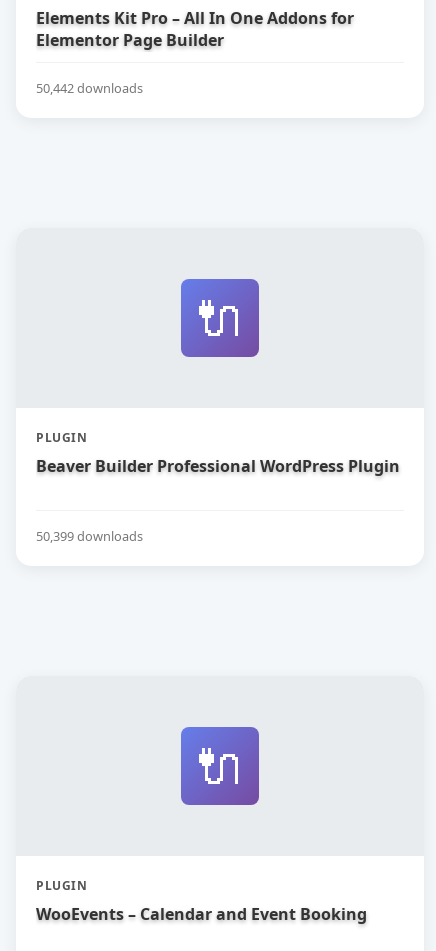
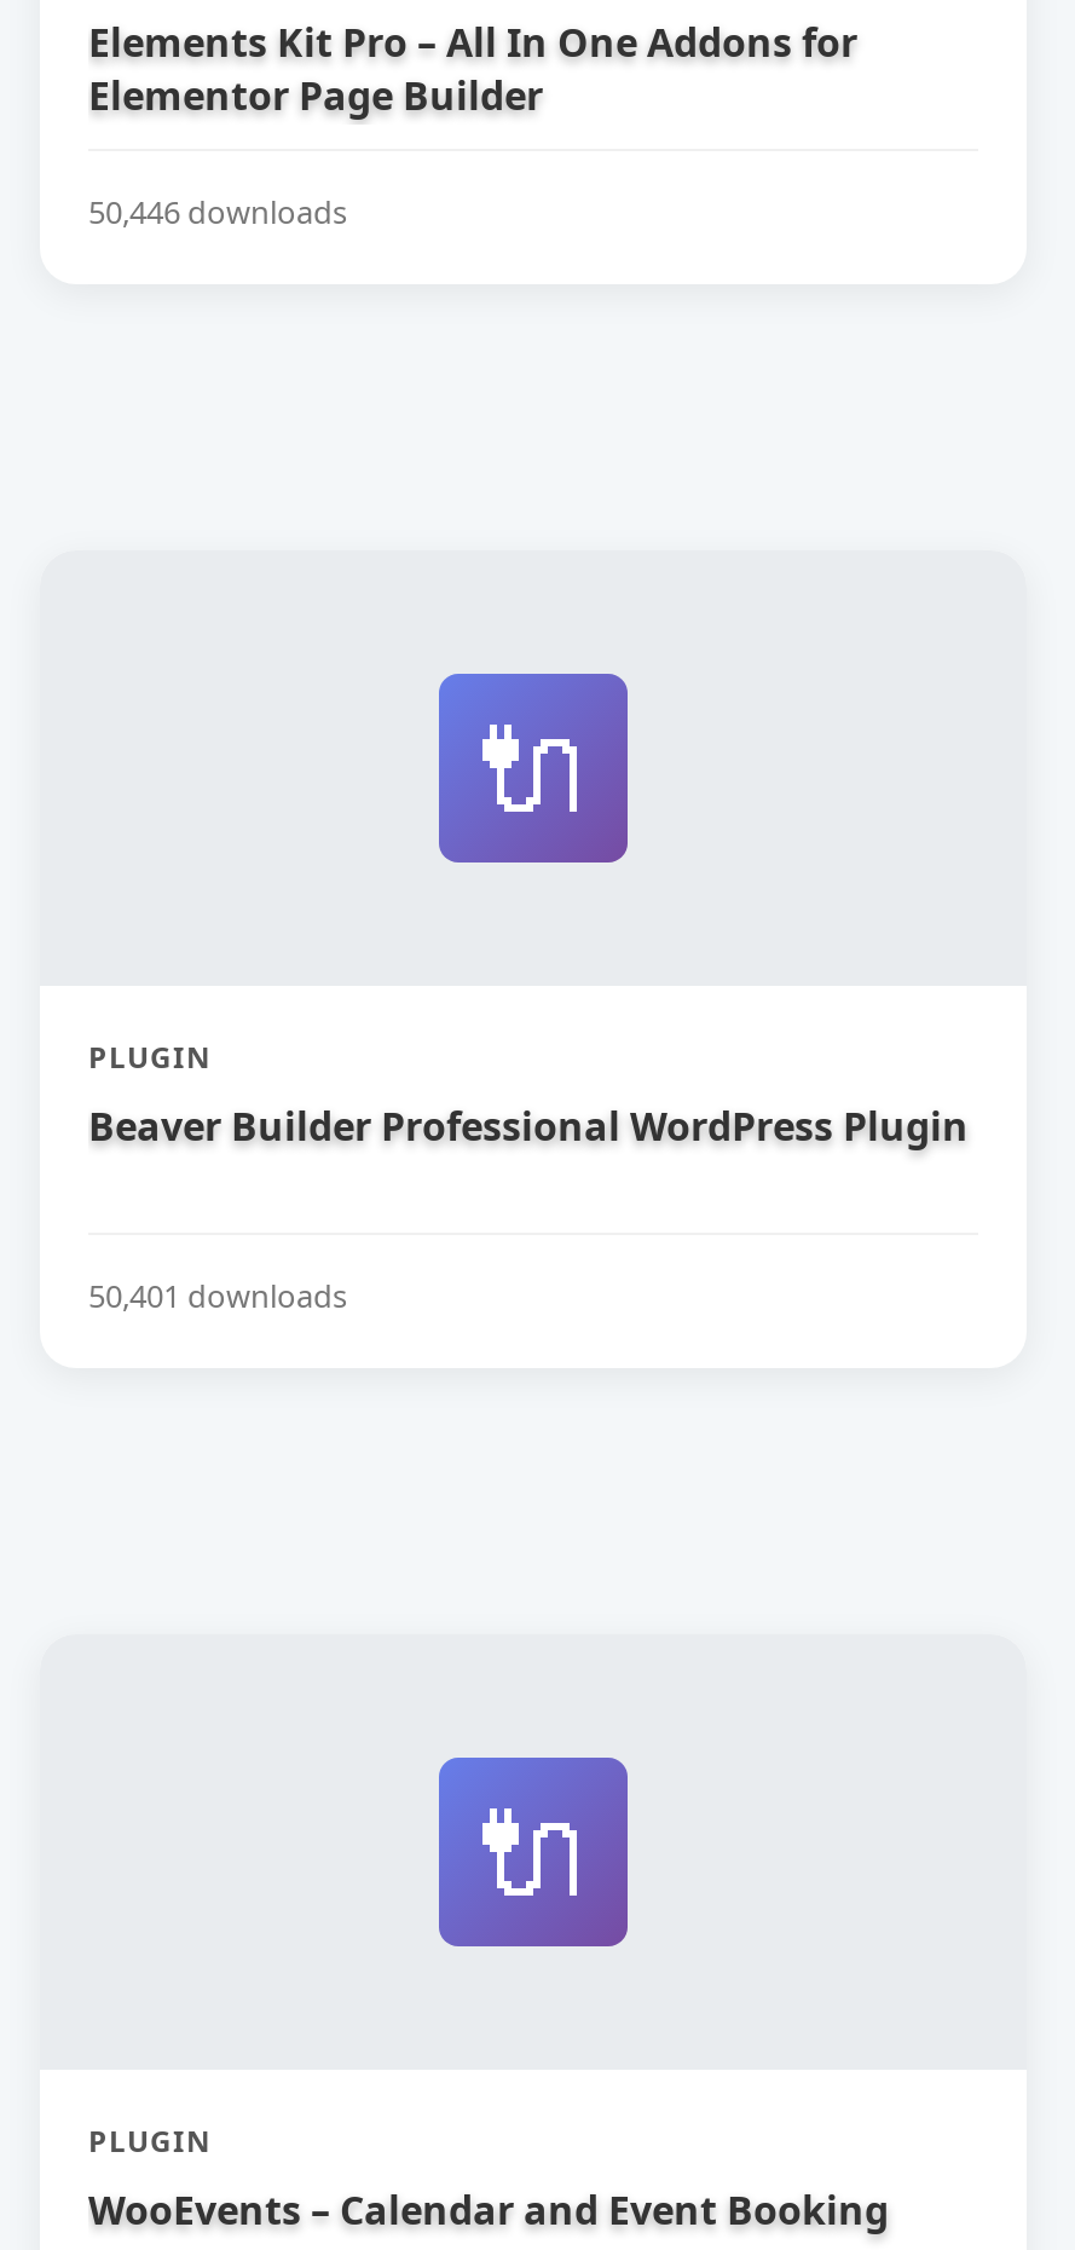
[36,79,143,97] 50,442 downloads -> [88,189,347,233] 50,446 downloads
[36,527,143,545] 50,399 downloads -> [88,1273,347,1316] 50,401 downloads

